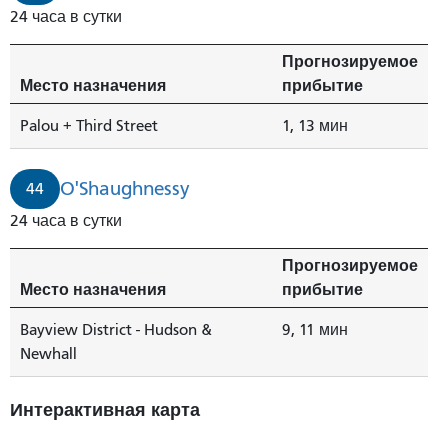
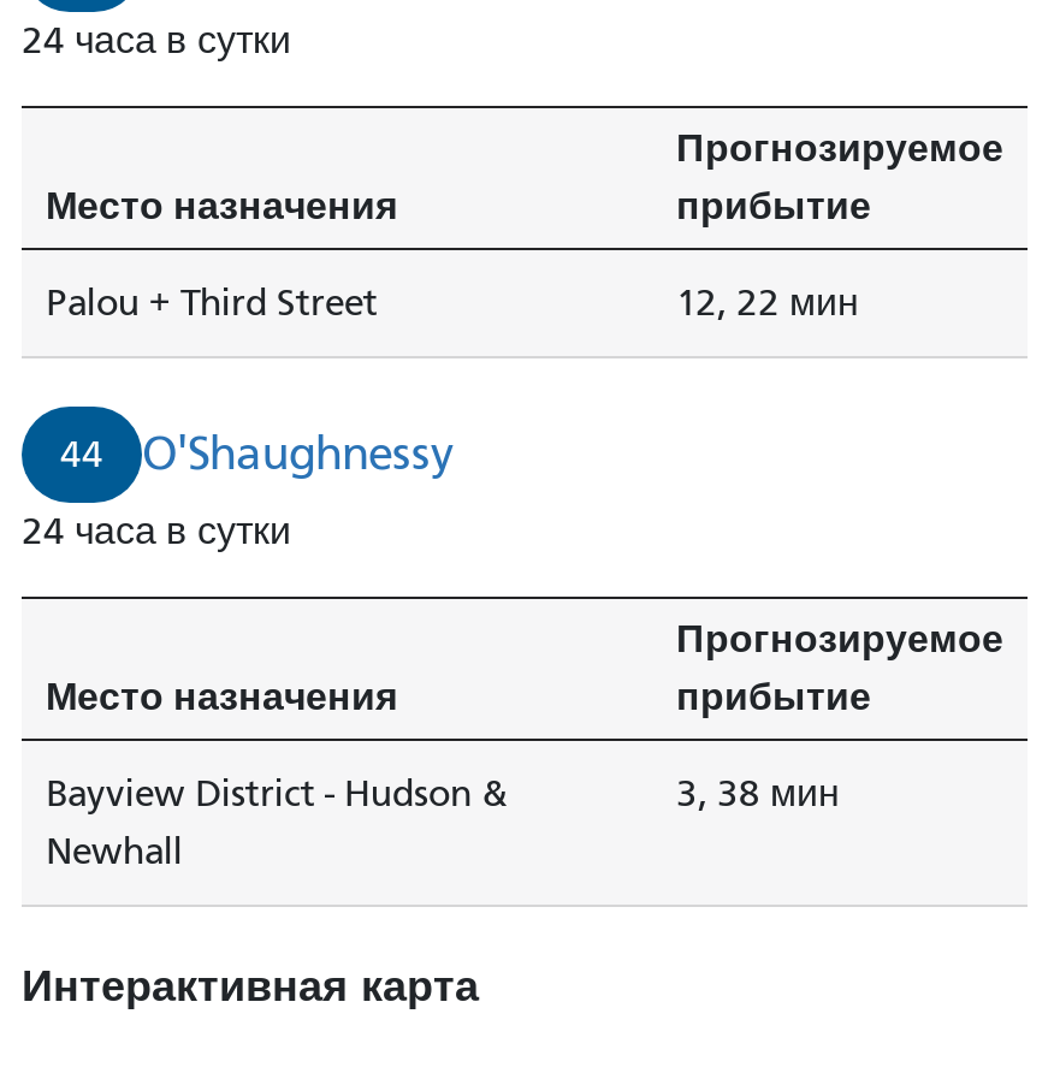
[282,117,348,135] 1, 13 мин -> [676,281,859,324] 12, 22 мин
[282,321,348,339] 9, 11 мин -> [676,771,840,815] 3, 38 мин

